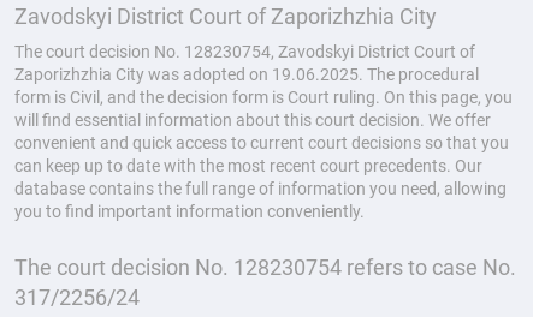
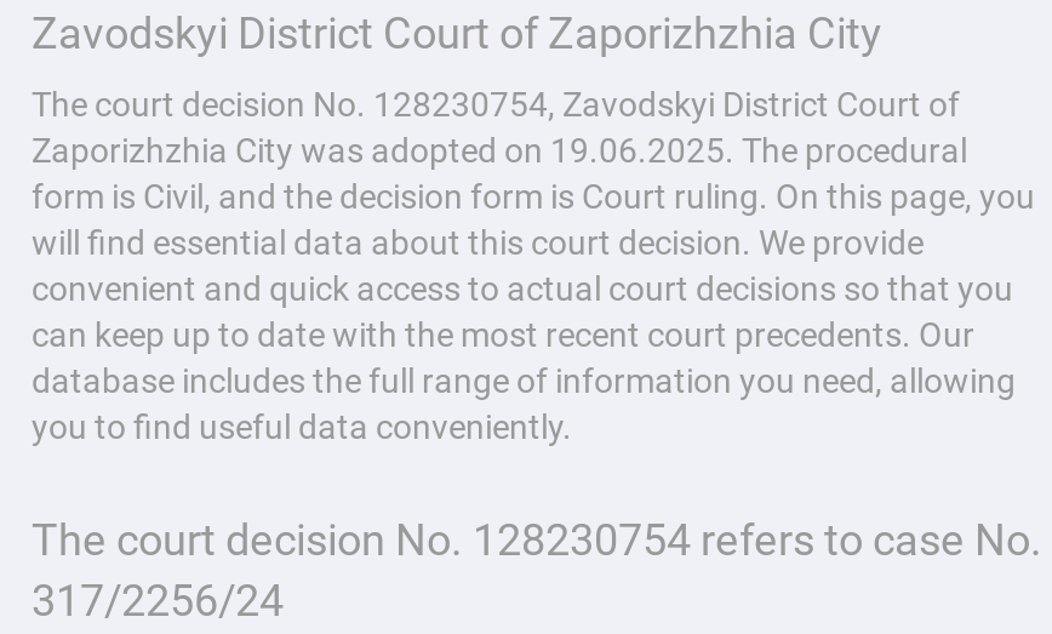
[14,110,491,129] will find essential information about this court decision. We offer -> [32,222,924,261] will find essential data about this court decision. We provide
[14,133,509,152] convenient and quick access to current court decisions so that you -> [32,268,1013,307] convenient and quick access to actual court decisions so that you
[14,178,507,198] database contains the full range of information you need, allowing -> [32,360,1016,399] database includes the full range of information you need, allowing
[14,201,365,220] you to find important information conveniently. -> [32,406,572,445] you to find useful data conveniently.

